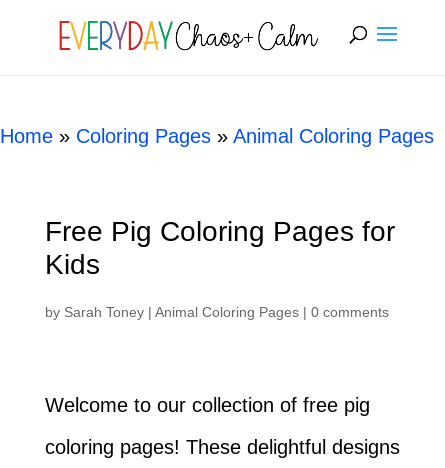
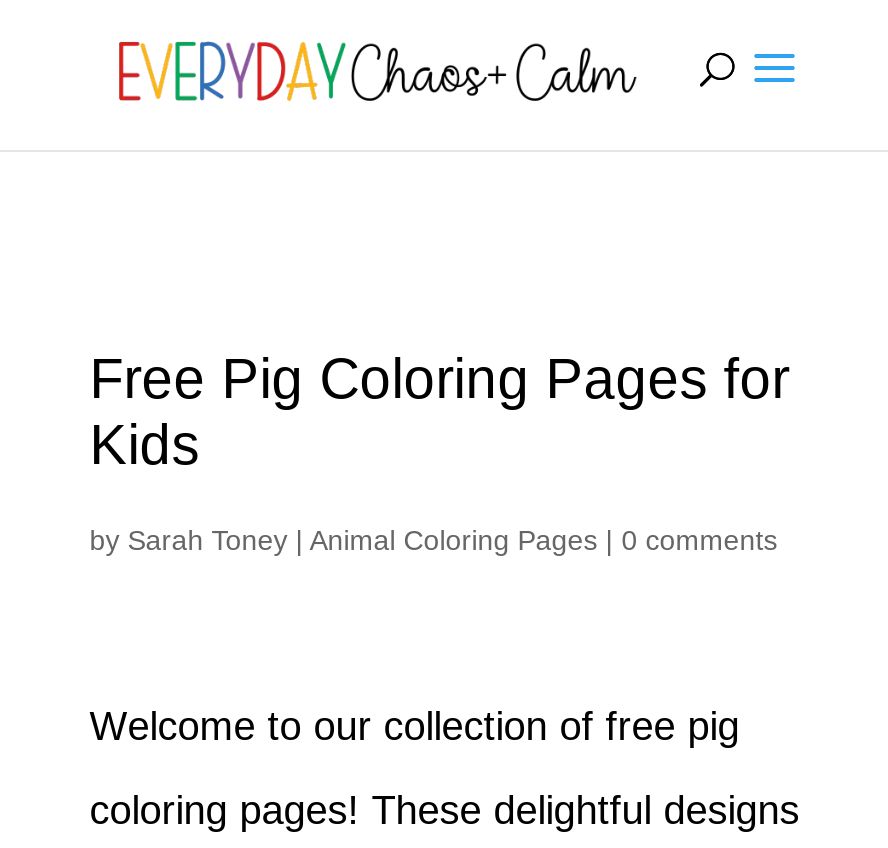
[0,125,434,147] Home» Coloring Pages» Animal Coloring Pages -> none

